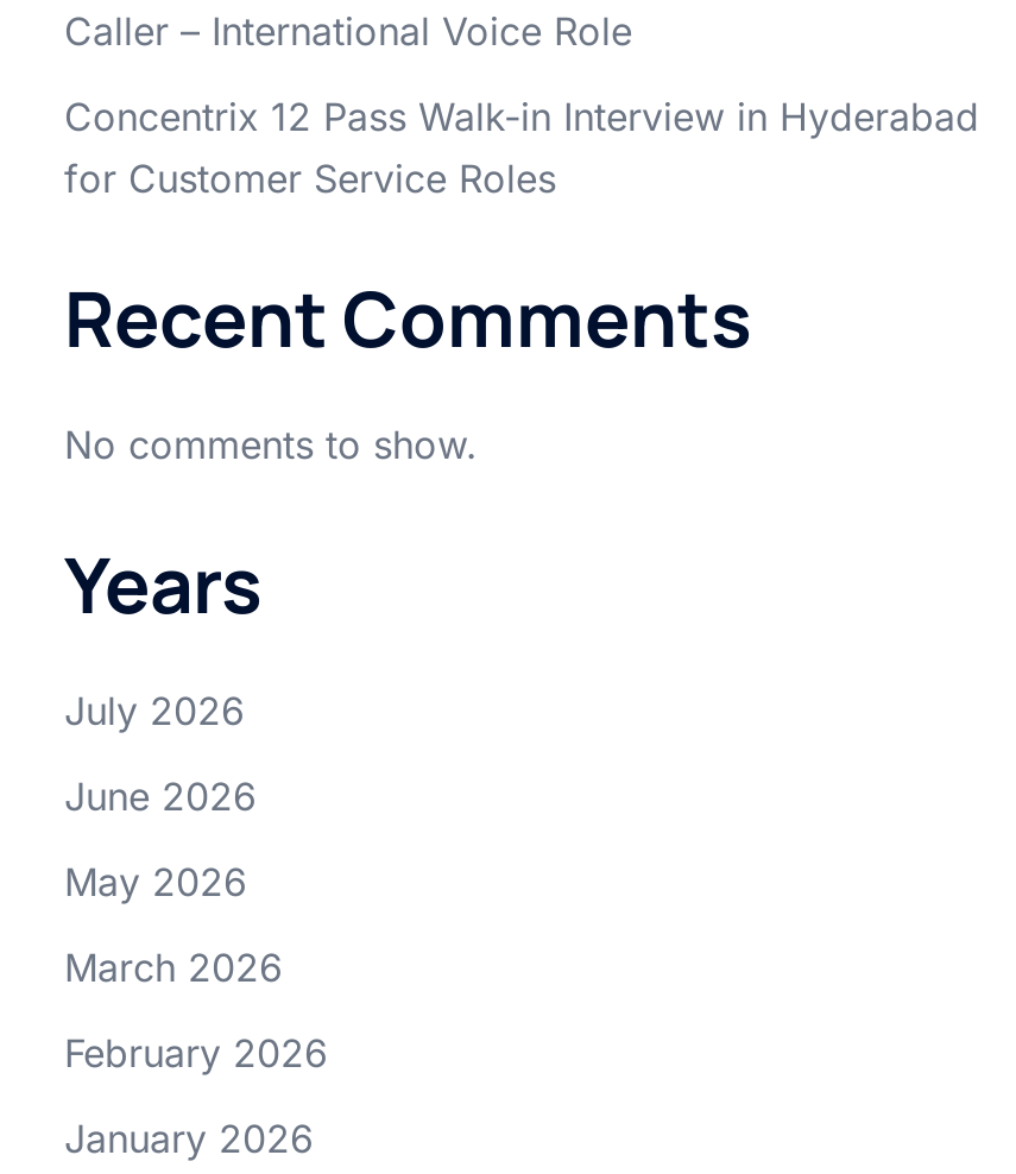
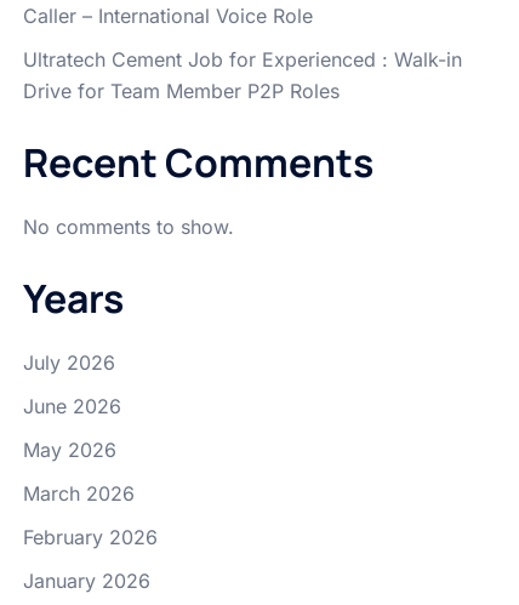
[64,93,979,202] Concentrix 12 Pass Walk-in Interview in Hyderabad | for Customer Service Roles -> [23,47,462,103] Ultratech Cement Job for Experienced : Walk-in | Drive for Team Member P2P Roles

